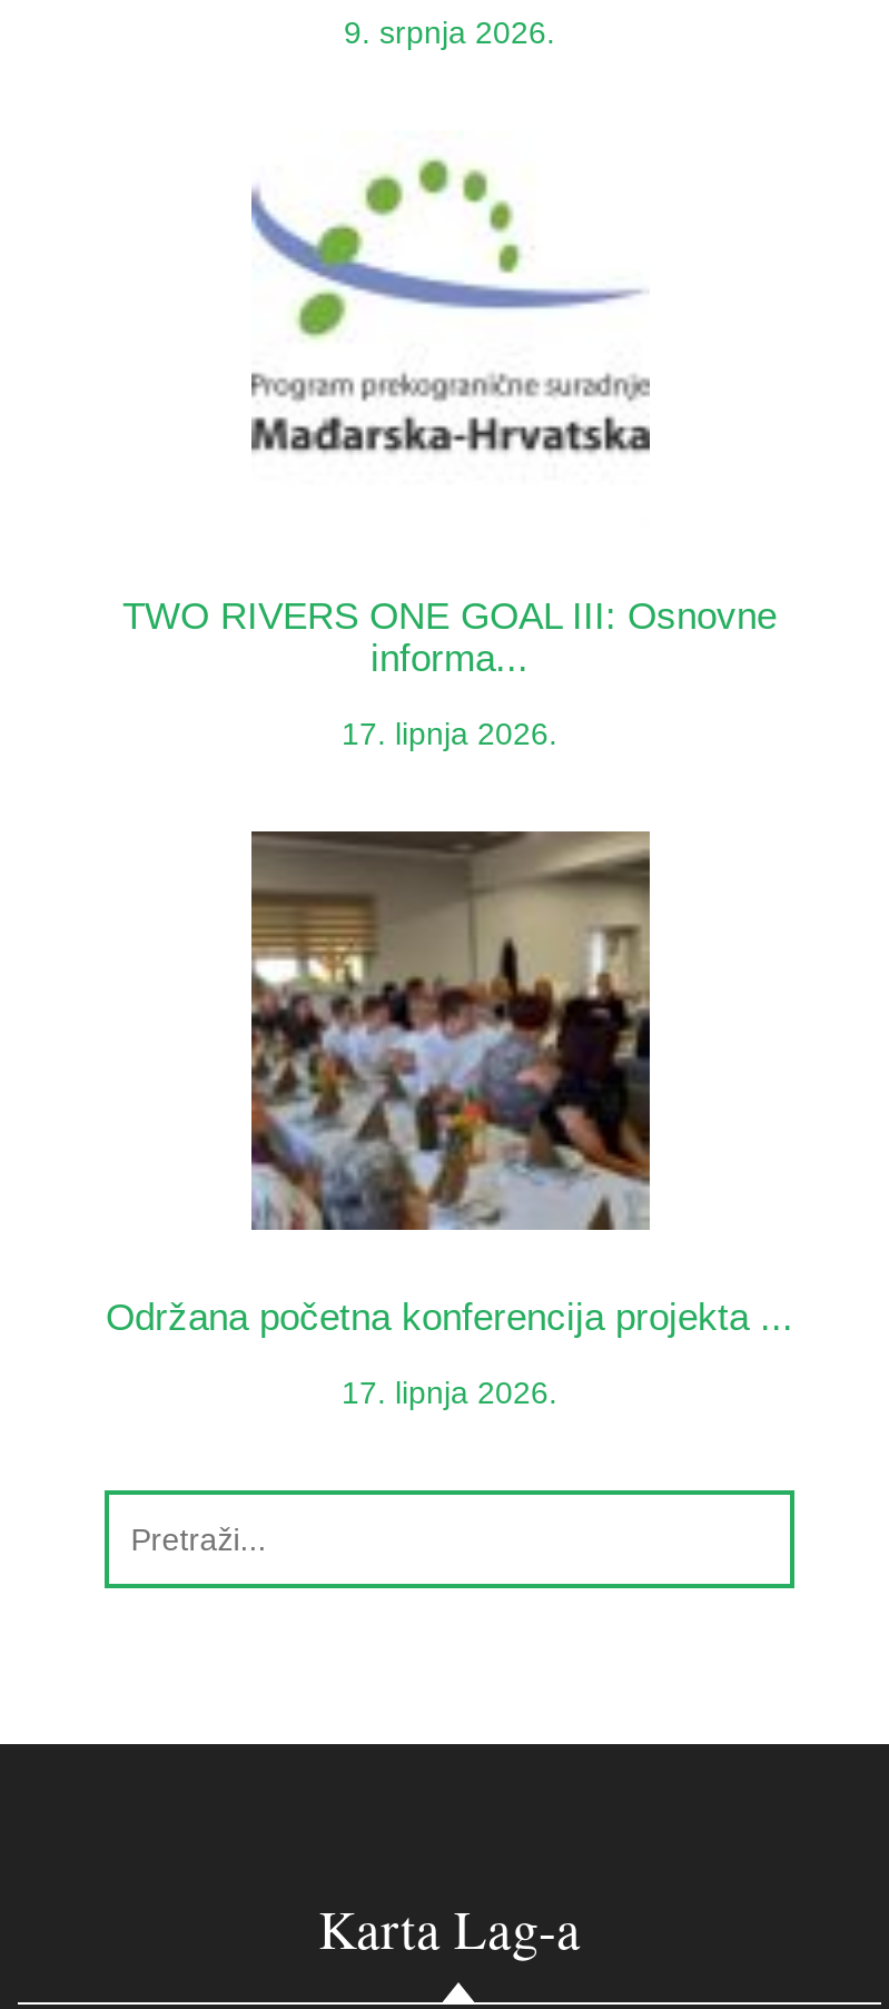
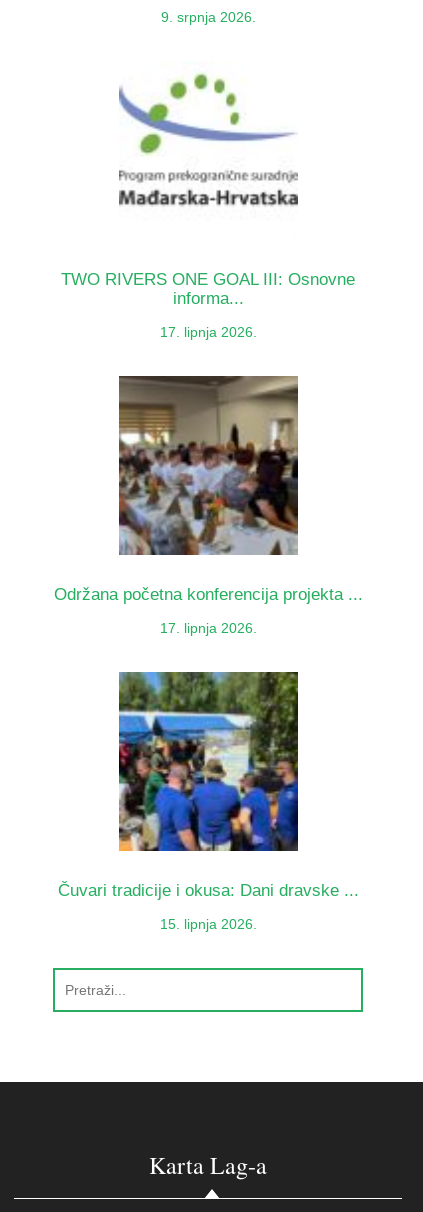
none -> [57,671,358,932] [image] | Čuvari tradicije i okusa: Dani dravske ... | 15. lipnja 2026.

